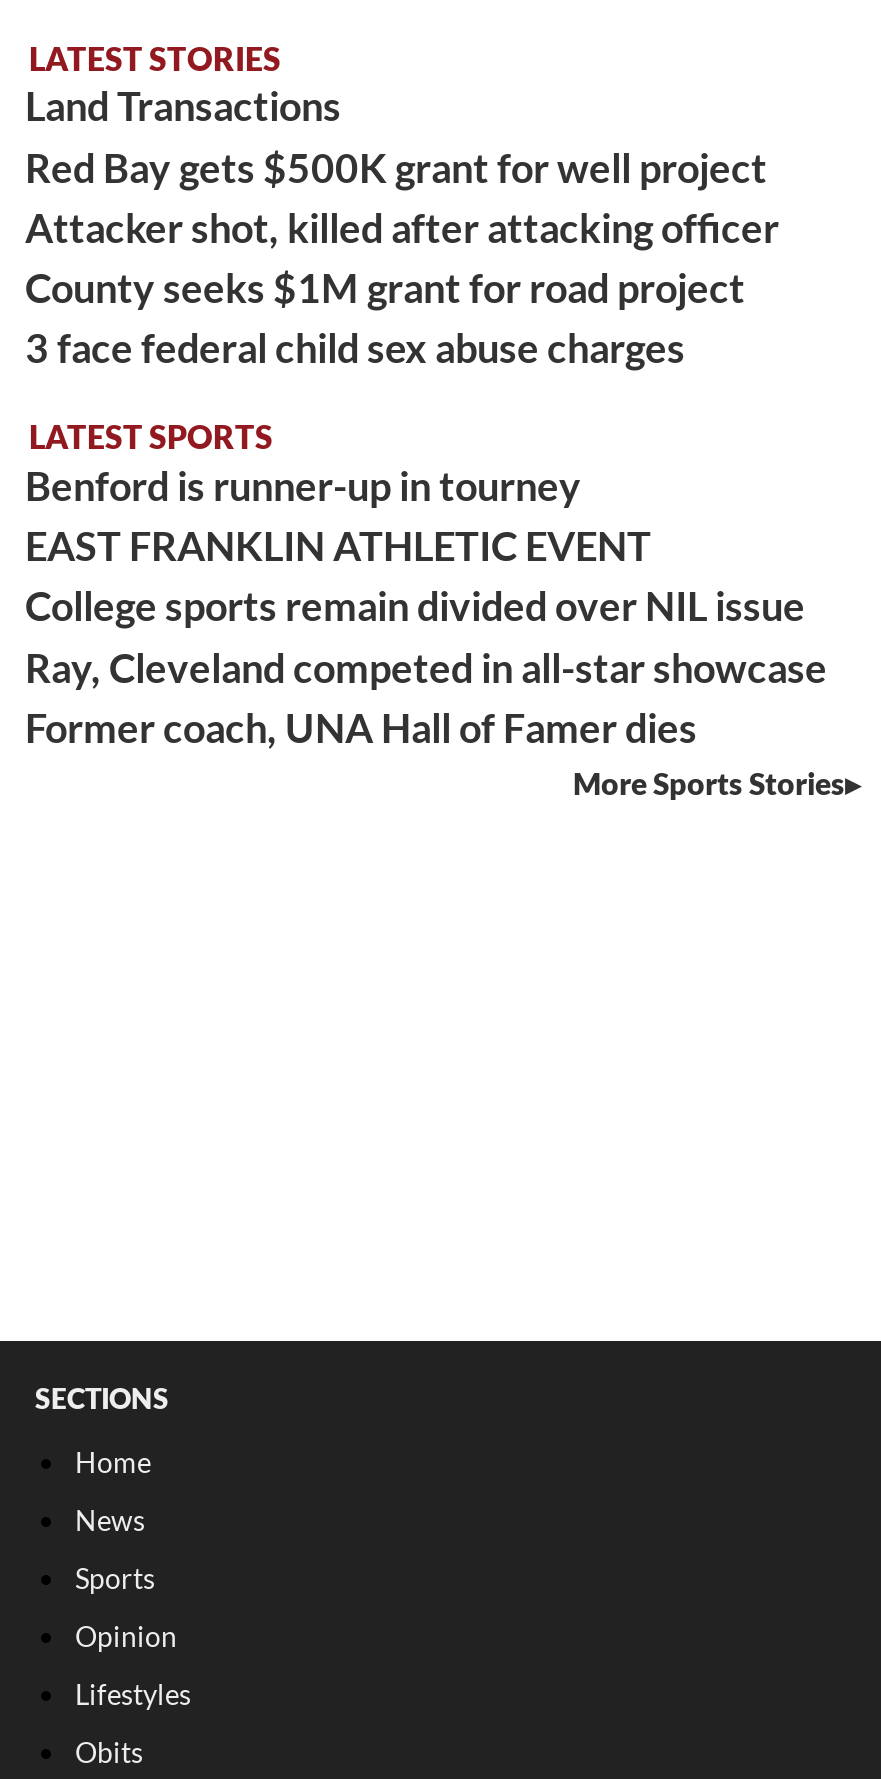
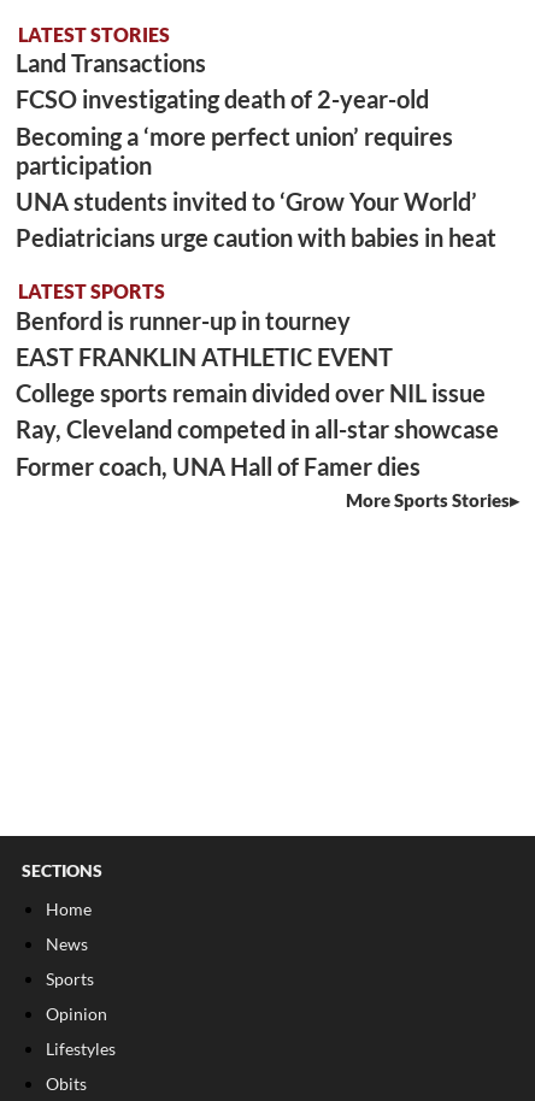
[25,142,779,371] Red Bay gets $500K grant for well project | Attacker shot, killed after attacking officer | County seeks $1M grant for road project | 3 face federal child sex abuse charges -> [16,85,496,252] FCSO investigating death of 2-year-old | Becoming a ‘more perfect union’ requires | participation | UNA students invited to ‘Grow Your World’ | Pediatricians urge caution with babies in heat

